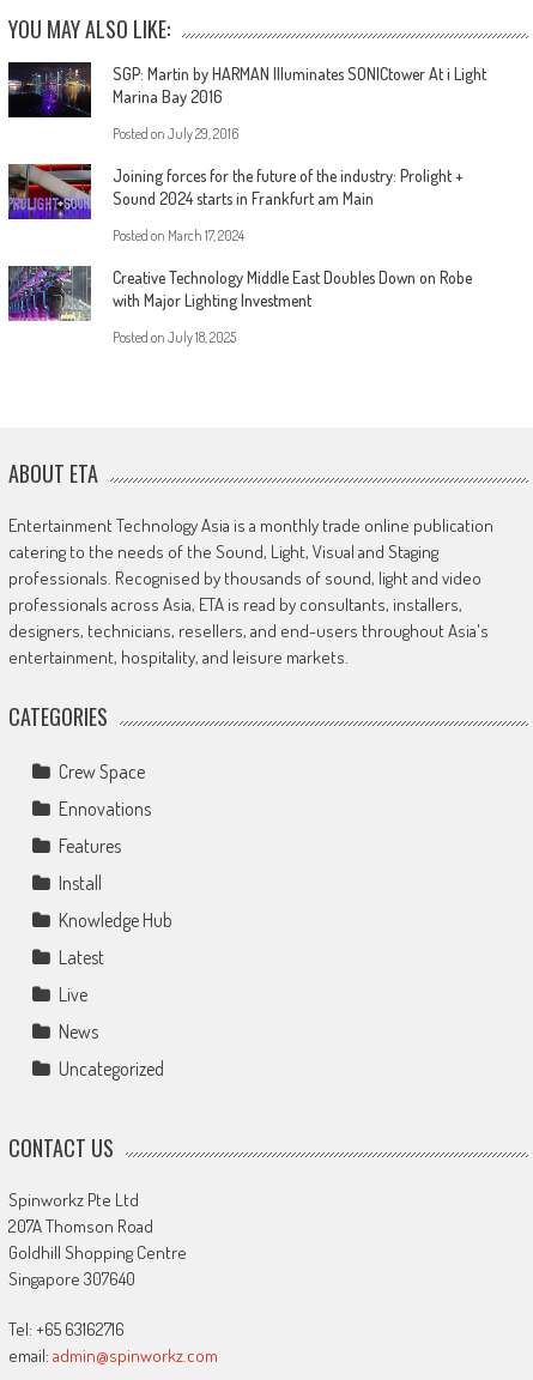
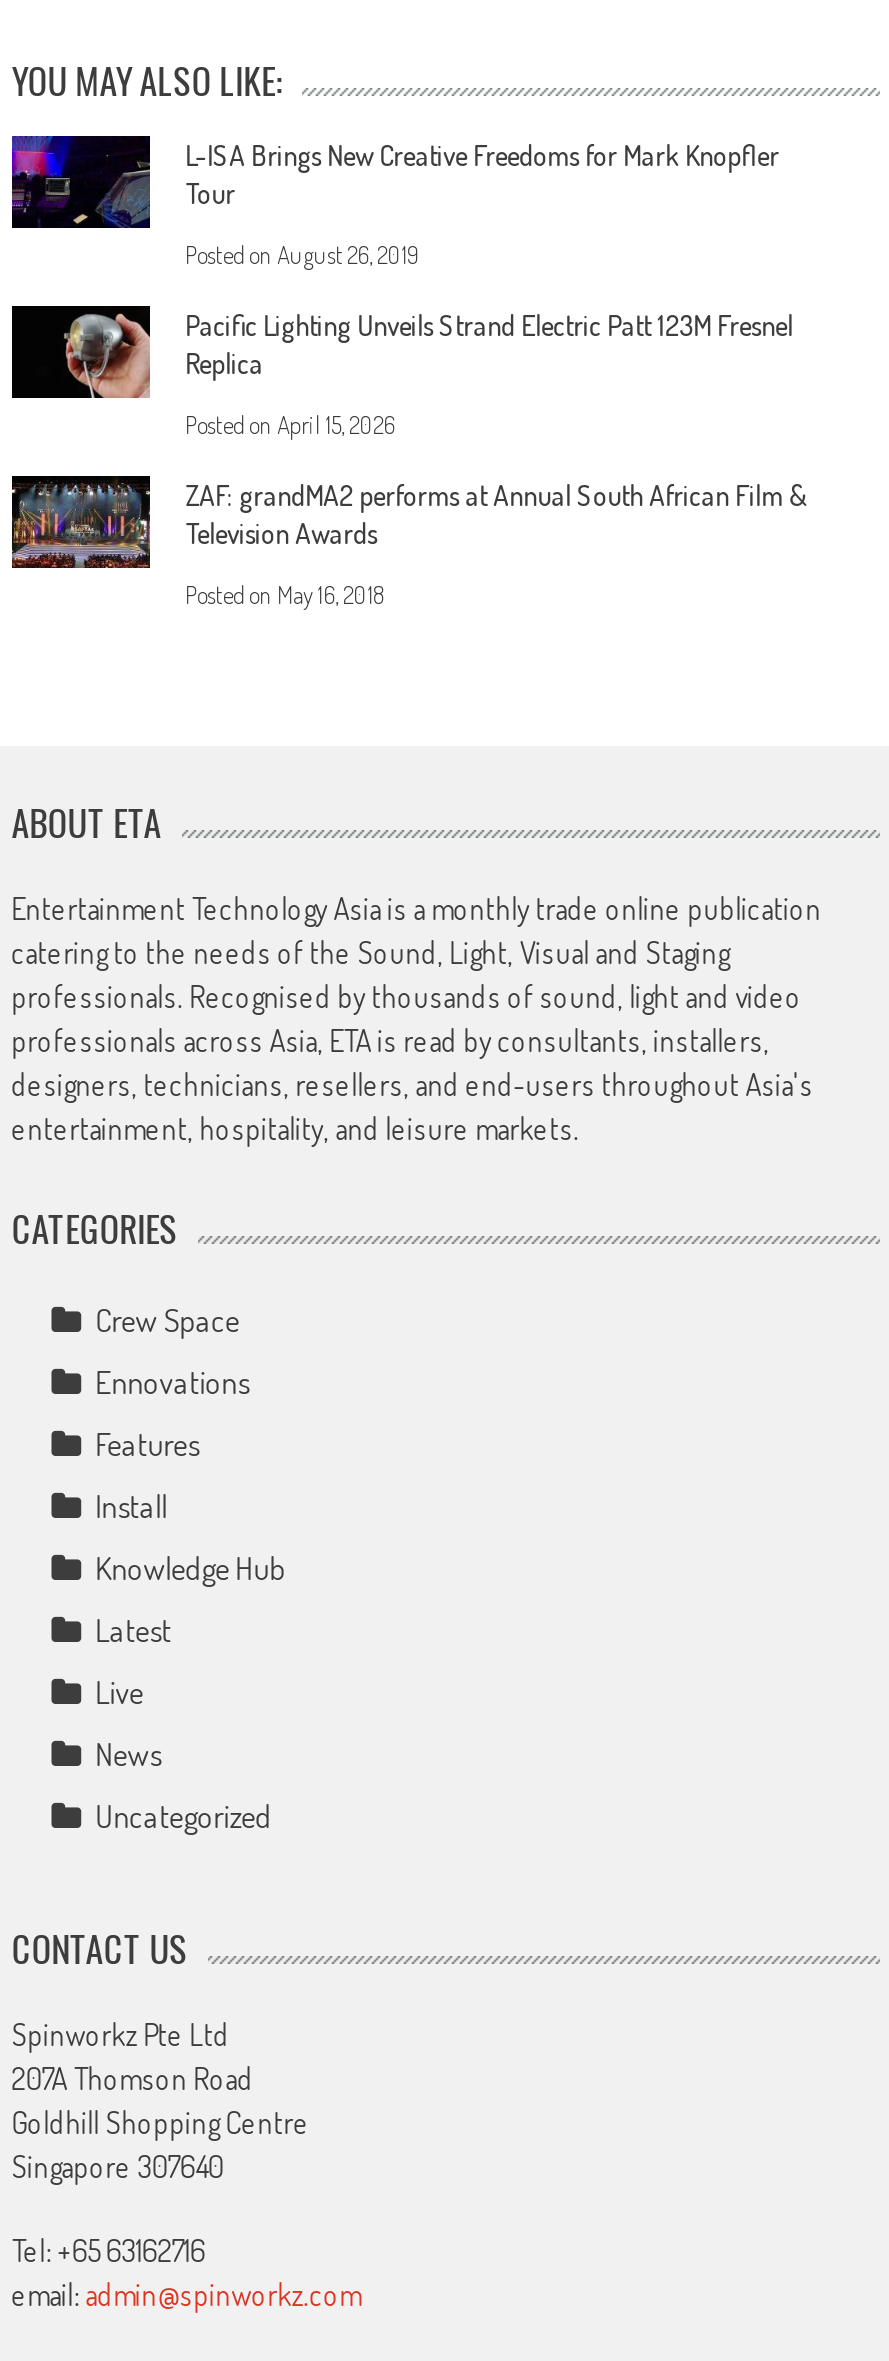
[7,61,486,117] [image] | SGP: Martin by HARMAN Illuminates SONICtower At i Light | Marina Bay 2016 -> [10,134,779,228] [image] | L-ISA Brings New Creative Freedoms for Mark Knopfler | Tour
[112,124,238,142] Posted on July 29, 2016 -> [185,240,419,270] Posted on August 26, 2019
[7,163,463,220] [image] | Joining forces for the future of the industry: Prolight + | Sound 2024 starts in Frankfurt am Main -> [10,304,793,400] [image] | Pacific Lighting Unveils Strand Electric Patt 123M Fresnel | Replica
[112,226,244,244] Posted on March 17, 2024 -> [185,410,395,440] Posted on April 15, 2026
[7,265,471,322] [image] | Creative Technology Middle East Doubles Down on Robe | with Major Lighting Investment -> [10,474,807,570] [image] | ZAF: grandMA2 performs at Annual South African Film & | Television Awards
[112,328,235,346] Posted on July 18, 2025 -> [185,580,383,610] Posted on May 16, 2018

